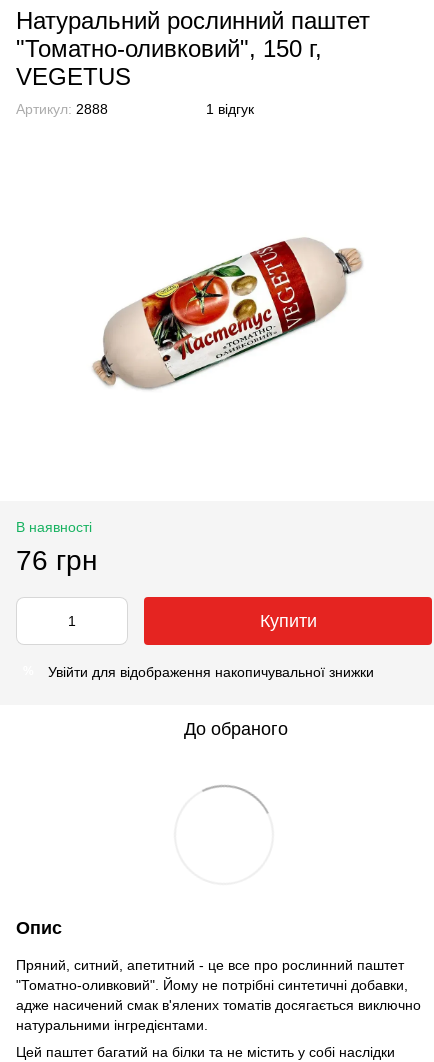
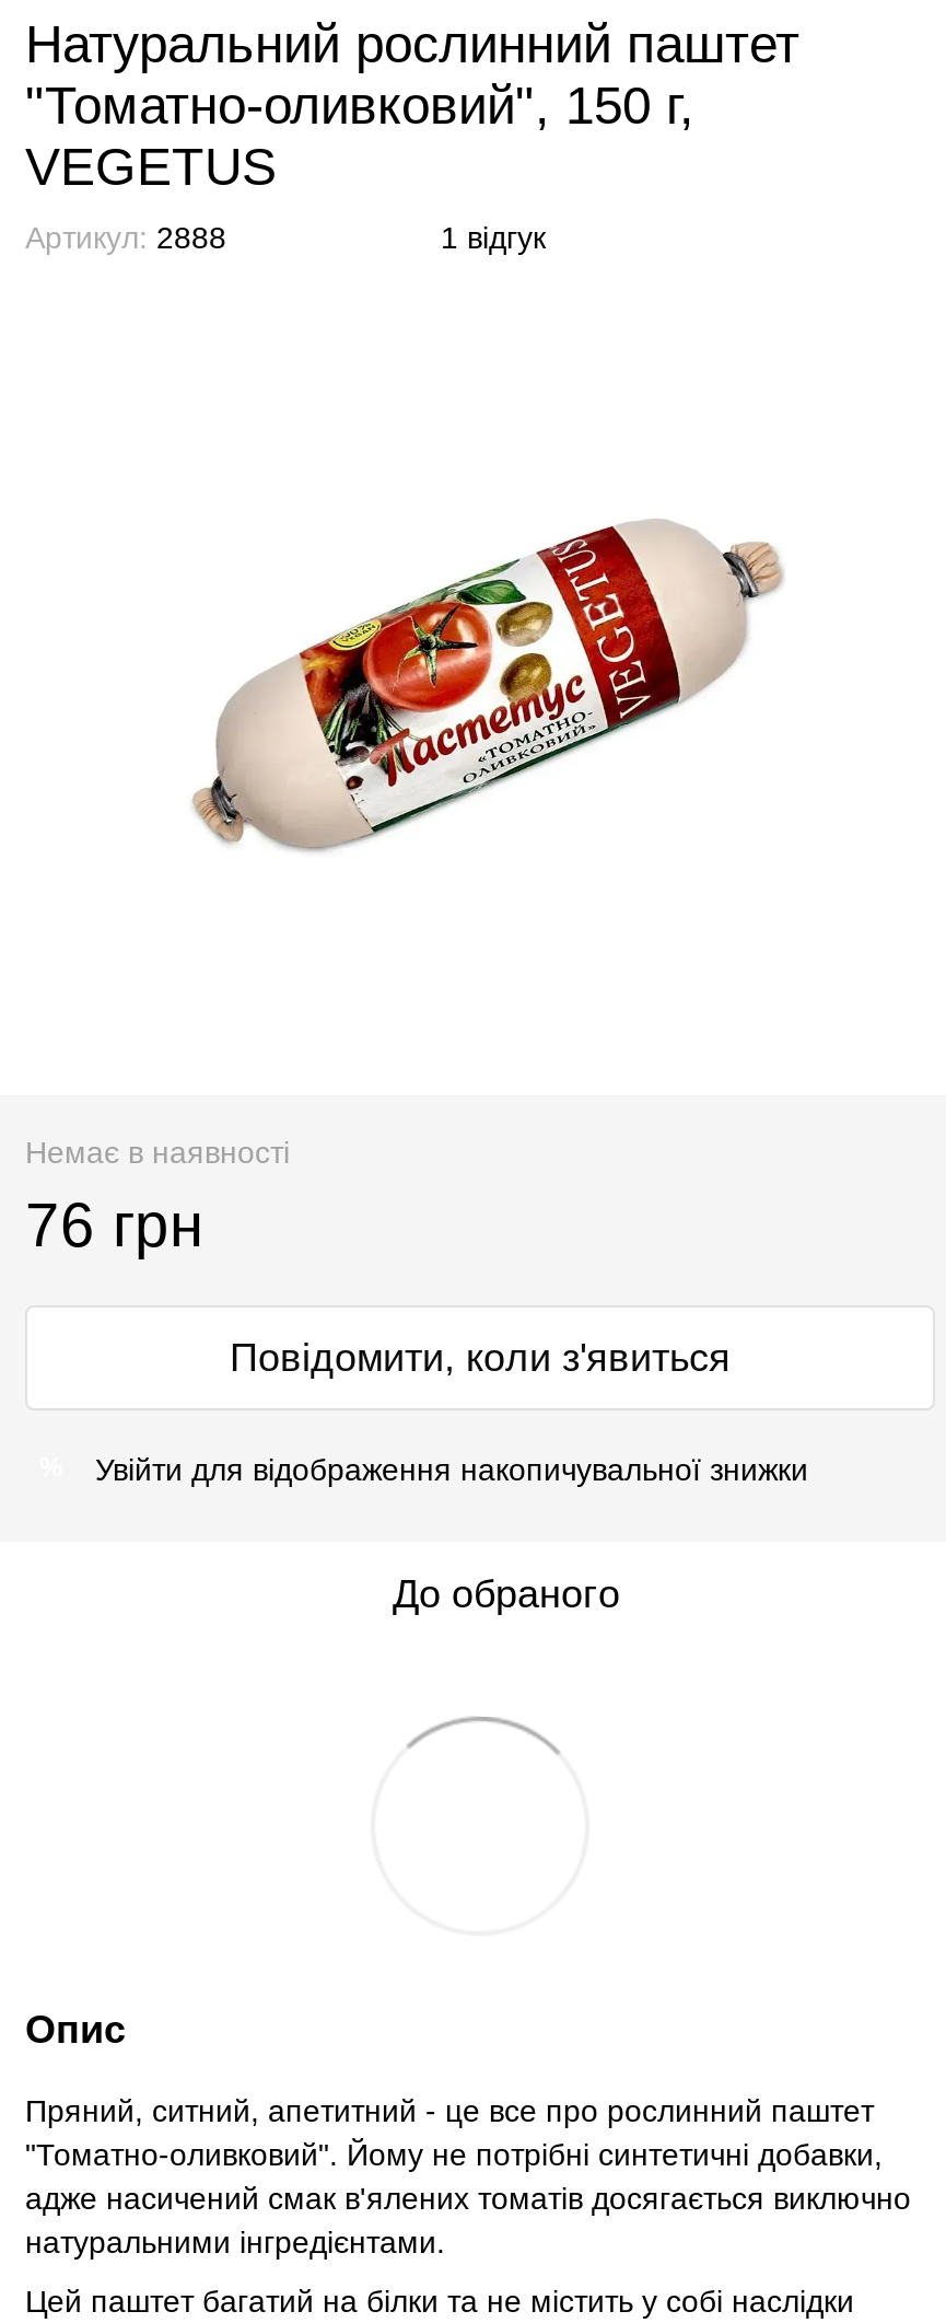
[16,519,92,535] В наявності -> [25,1134,290,1169] Немає в наявності
[259,611,316,631] Купити -> [230,1335,731,1379] Повідомити, коли з'явиться

